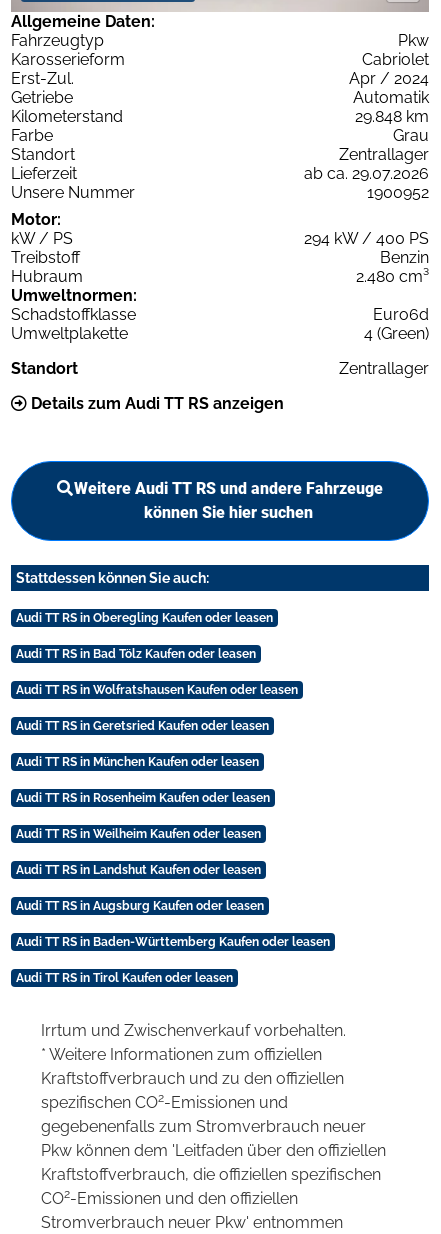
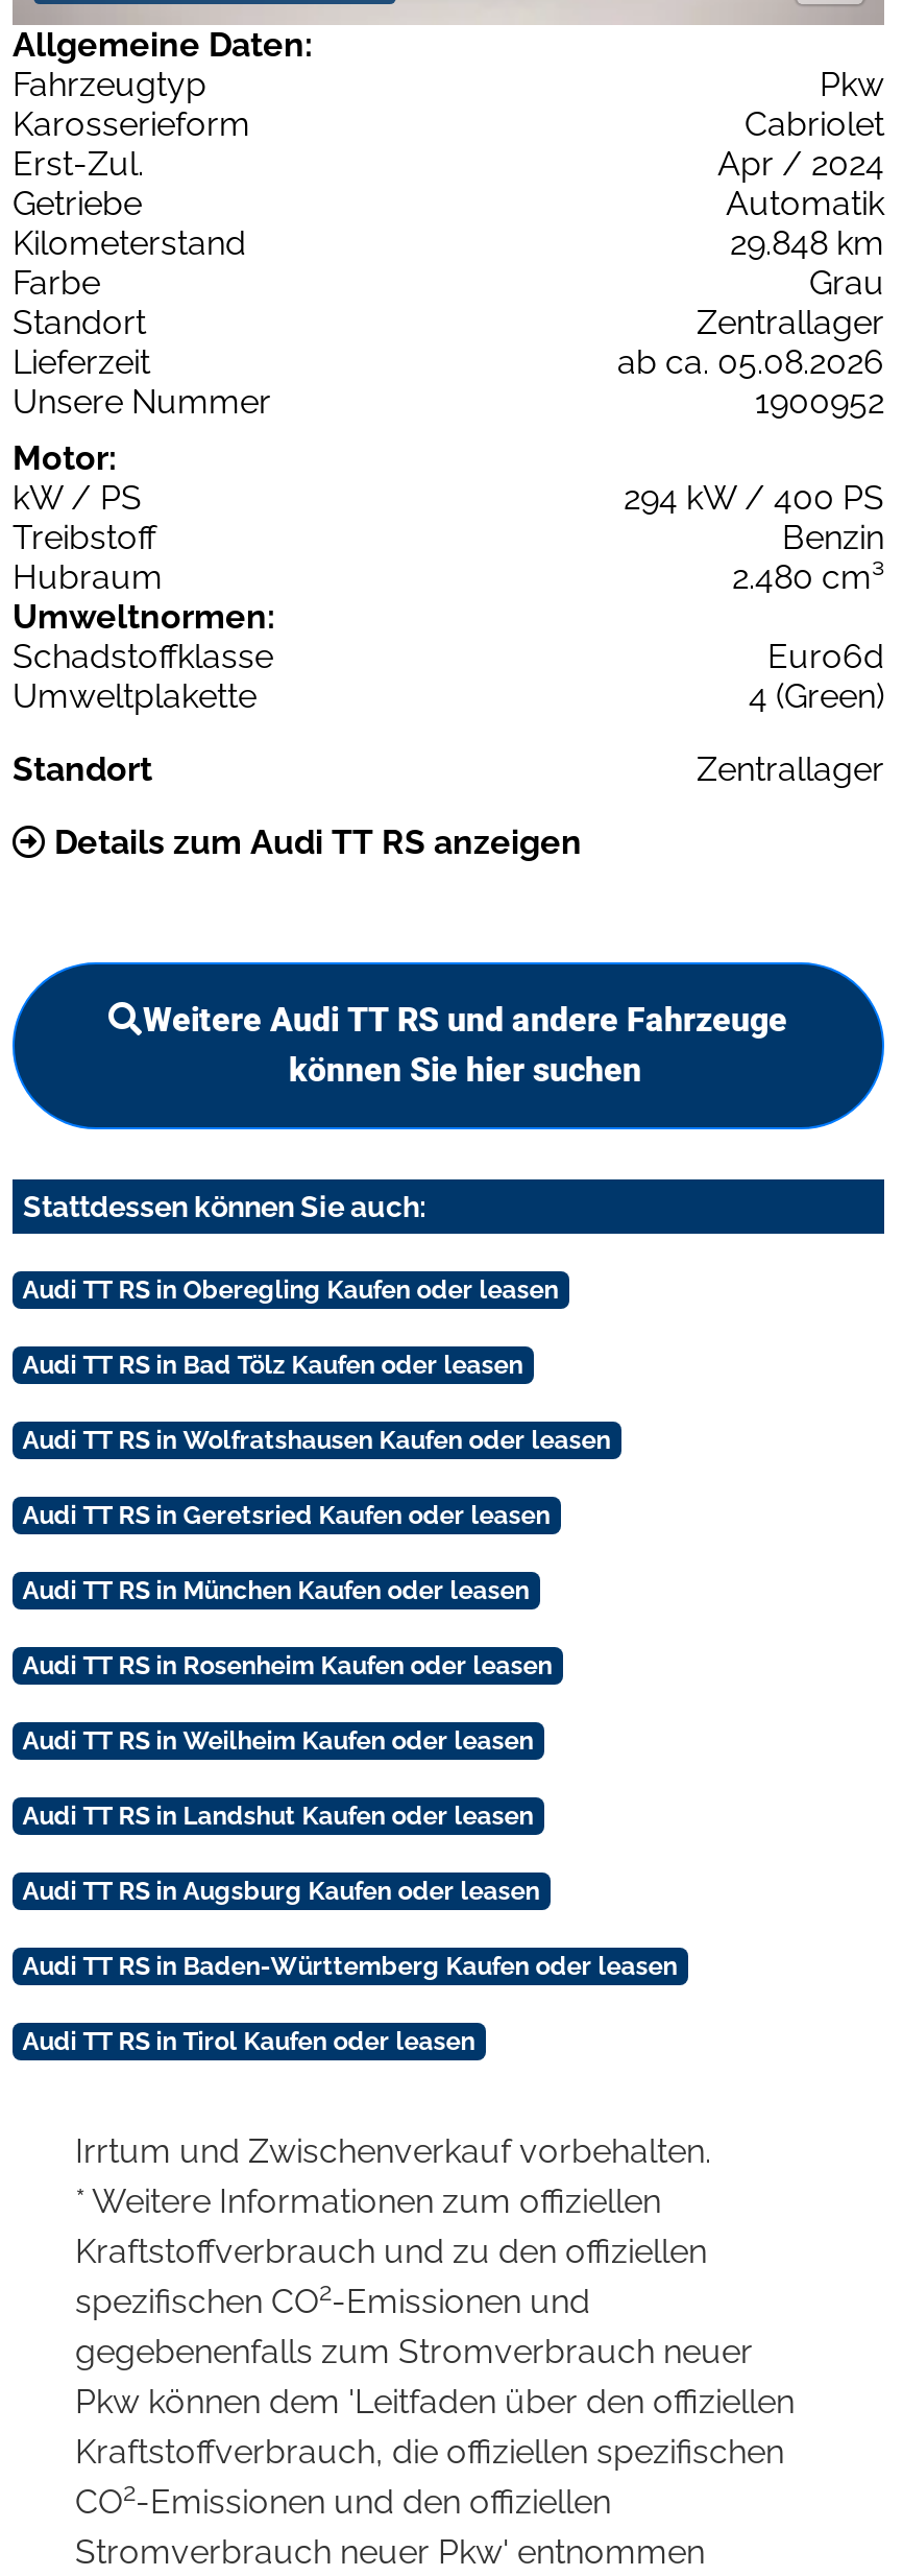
[304,164,429,183] ab ca. 29.07.2026 -> [617,342,884,381] ab ca. 05.08.2026

